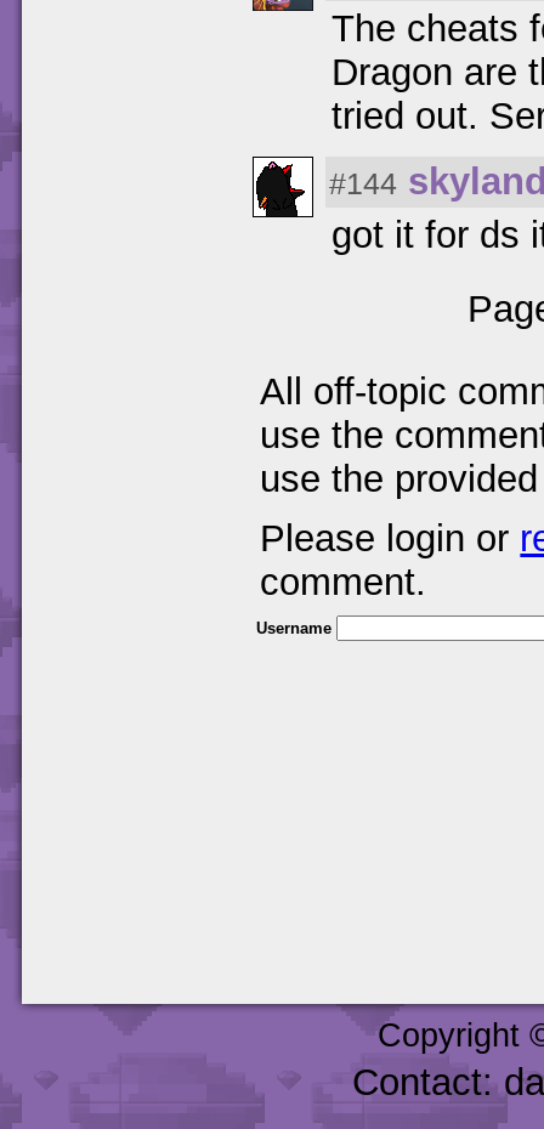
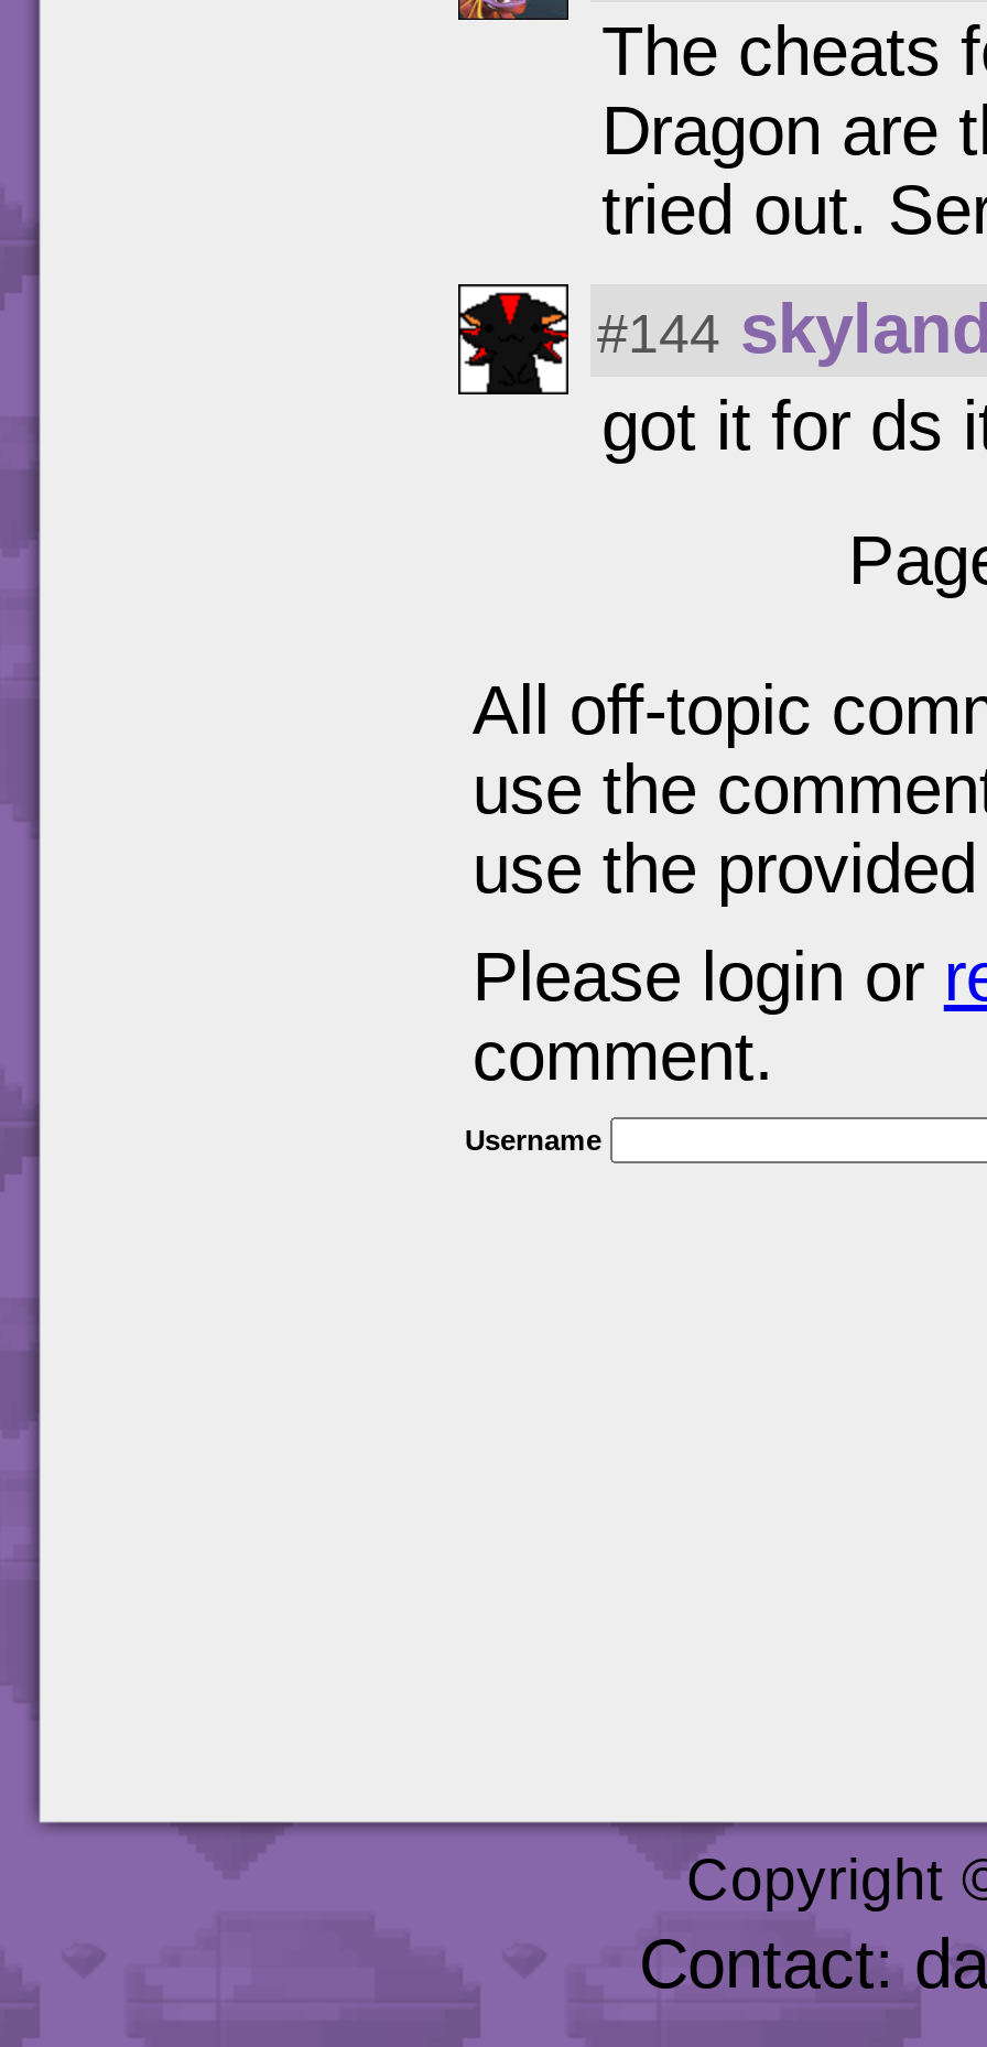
[254,159,313,217] [image] -> [458,291,568,394] [image]

